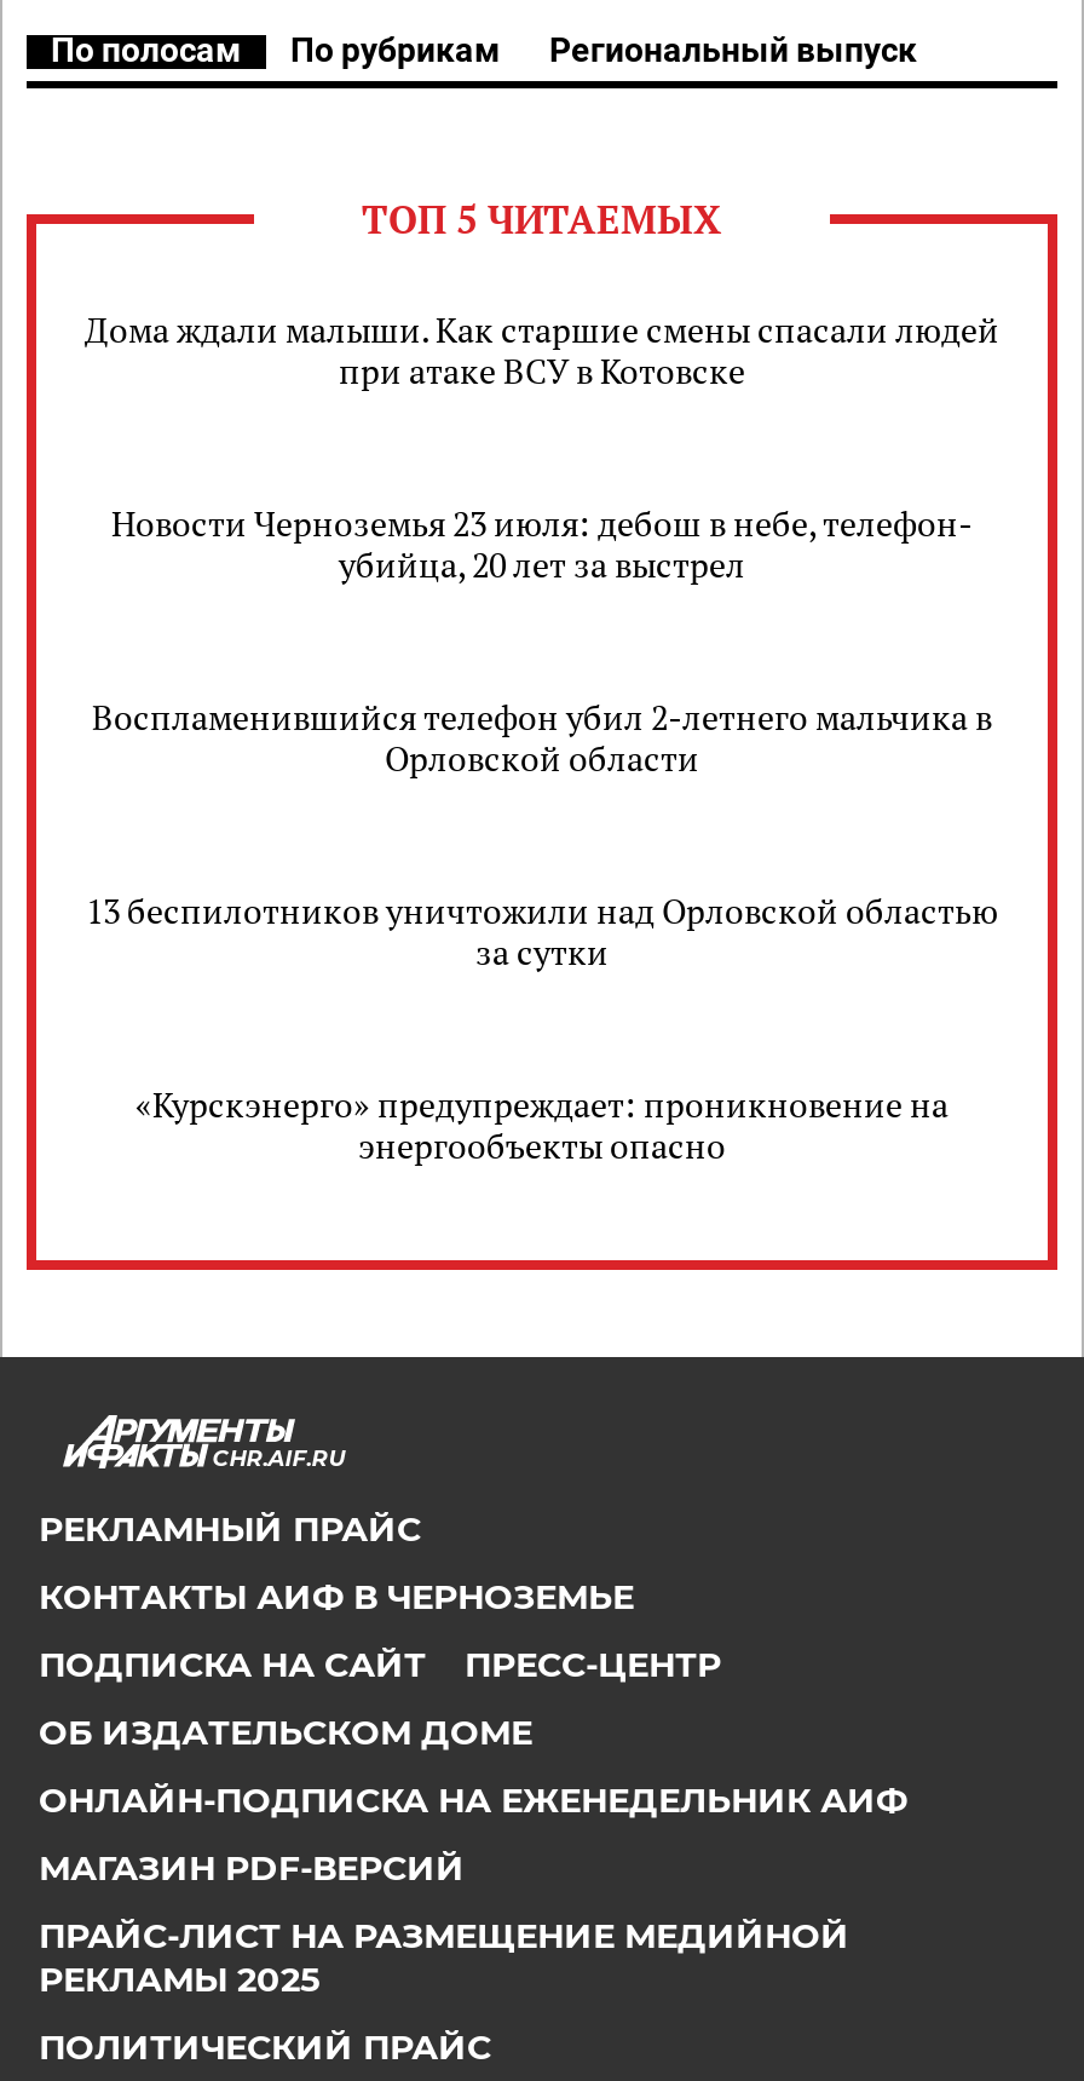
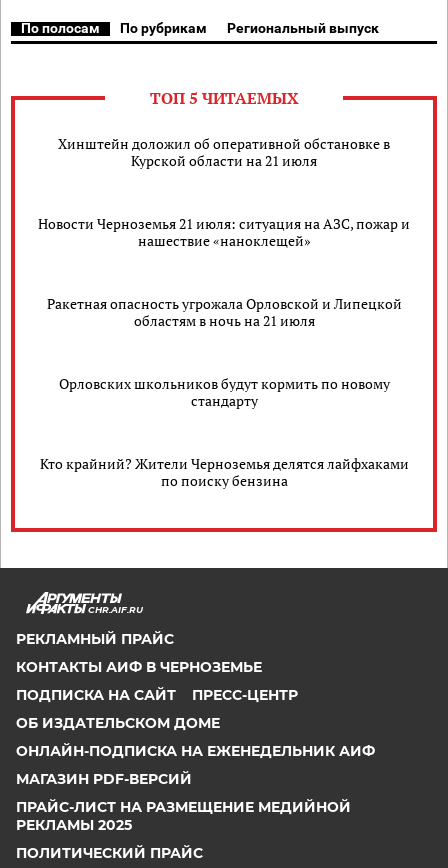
[85,306,999,393] Дома ждали малыши. Как старшие смены спасали людей | при атаке ВСУ в Котовске -> [58,134,390,170] Хинштейн доложил об оперативной обстановке в | Курской области на 21 июля
[111,500,973,587] Новости Черноземья 23 июля: дебош в небе, телефон- | убийца, 20 лет за выстрел -> [38,214,410,250] Новости Черноземья 21 июля: ситуация на АЗС, пожар и | нашествие «наноклещей»
[92,694,992,781] Воспламенившийся телефон убил 2-летнего мальчика в | Орловской области -> [46,294,401,330] Ракетная опасность угрожала Орловской и Липецкой | областям в ночь на 21 июля
[86,887,998,975] 13 беспилотников уничтожили над Орловской областью | за сутки -> [58,374,389,410] Орловских школьников будут кормить по новому | стандарту
[135,1081,948,1168] «Курскэнерго» предупреждает: проникновение на | энергообъекты опасно -> [39,454,408,490] Кто крайний? Жители Черноземья делятся лайфхаками | по поиску бензина

